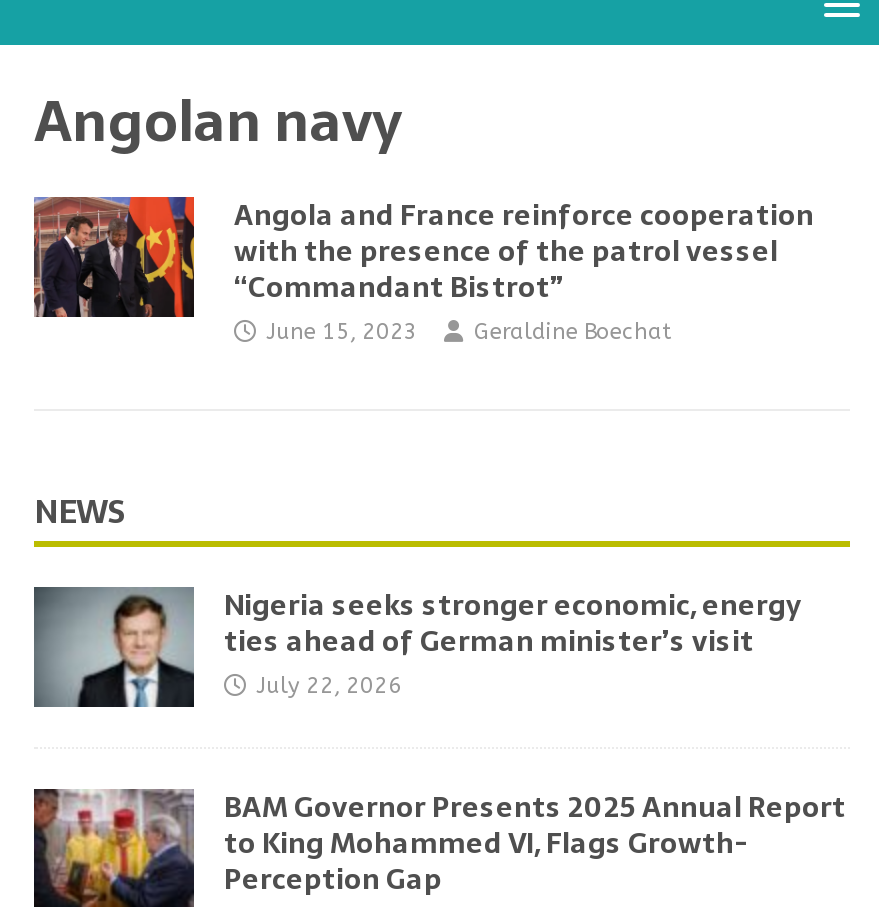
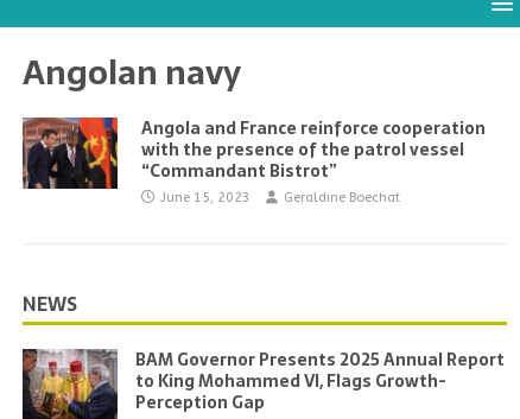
[32,583,802,709] [image] | Nigeria seeks stronger economic, energy | ties ahead of German minister’s visit | July 22, 2026 -> none

